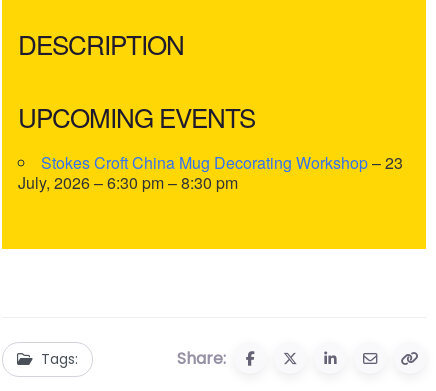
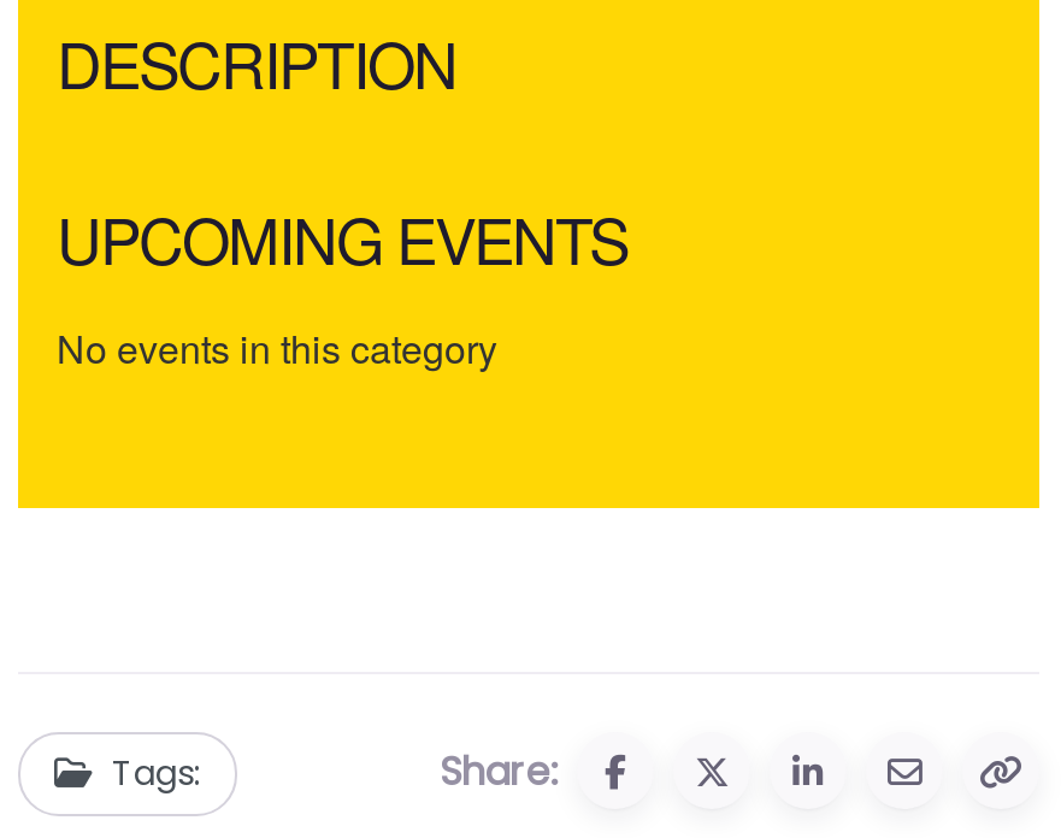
[18,151,403,194] Stokes Croft China Mug Decorating Workshop – 23 | July, 2026 – 6:30 pm – 8:30 pm -> [57,320,497,376] No events in this category

